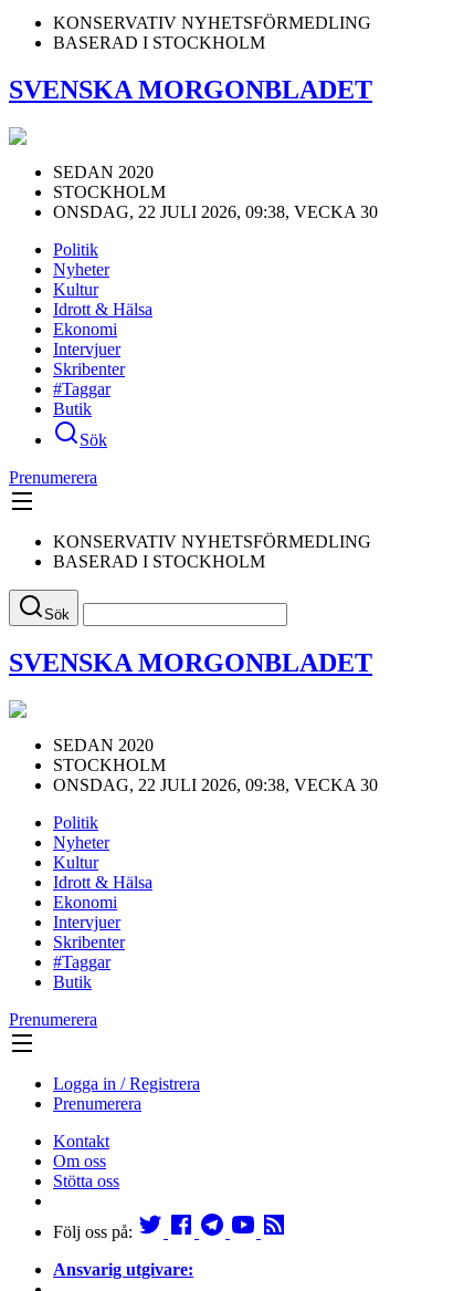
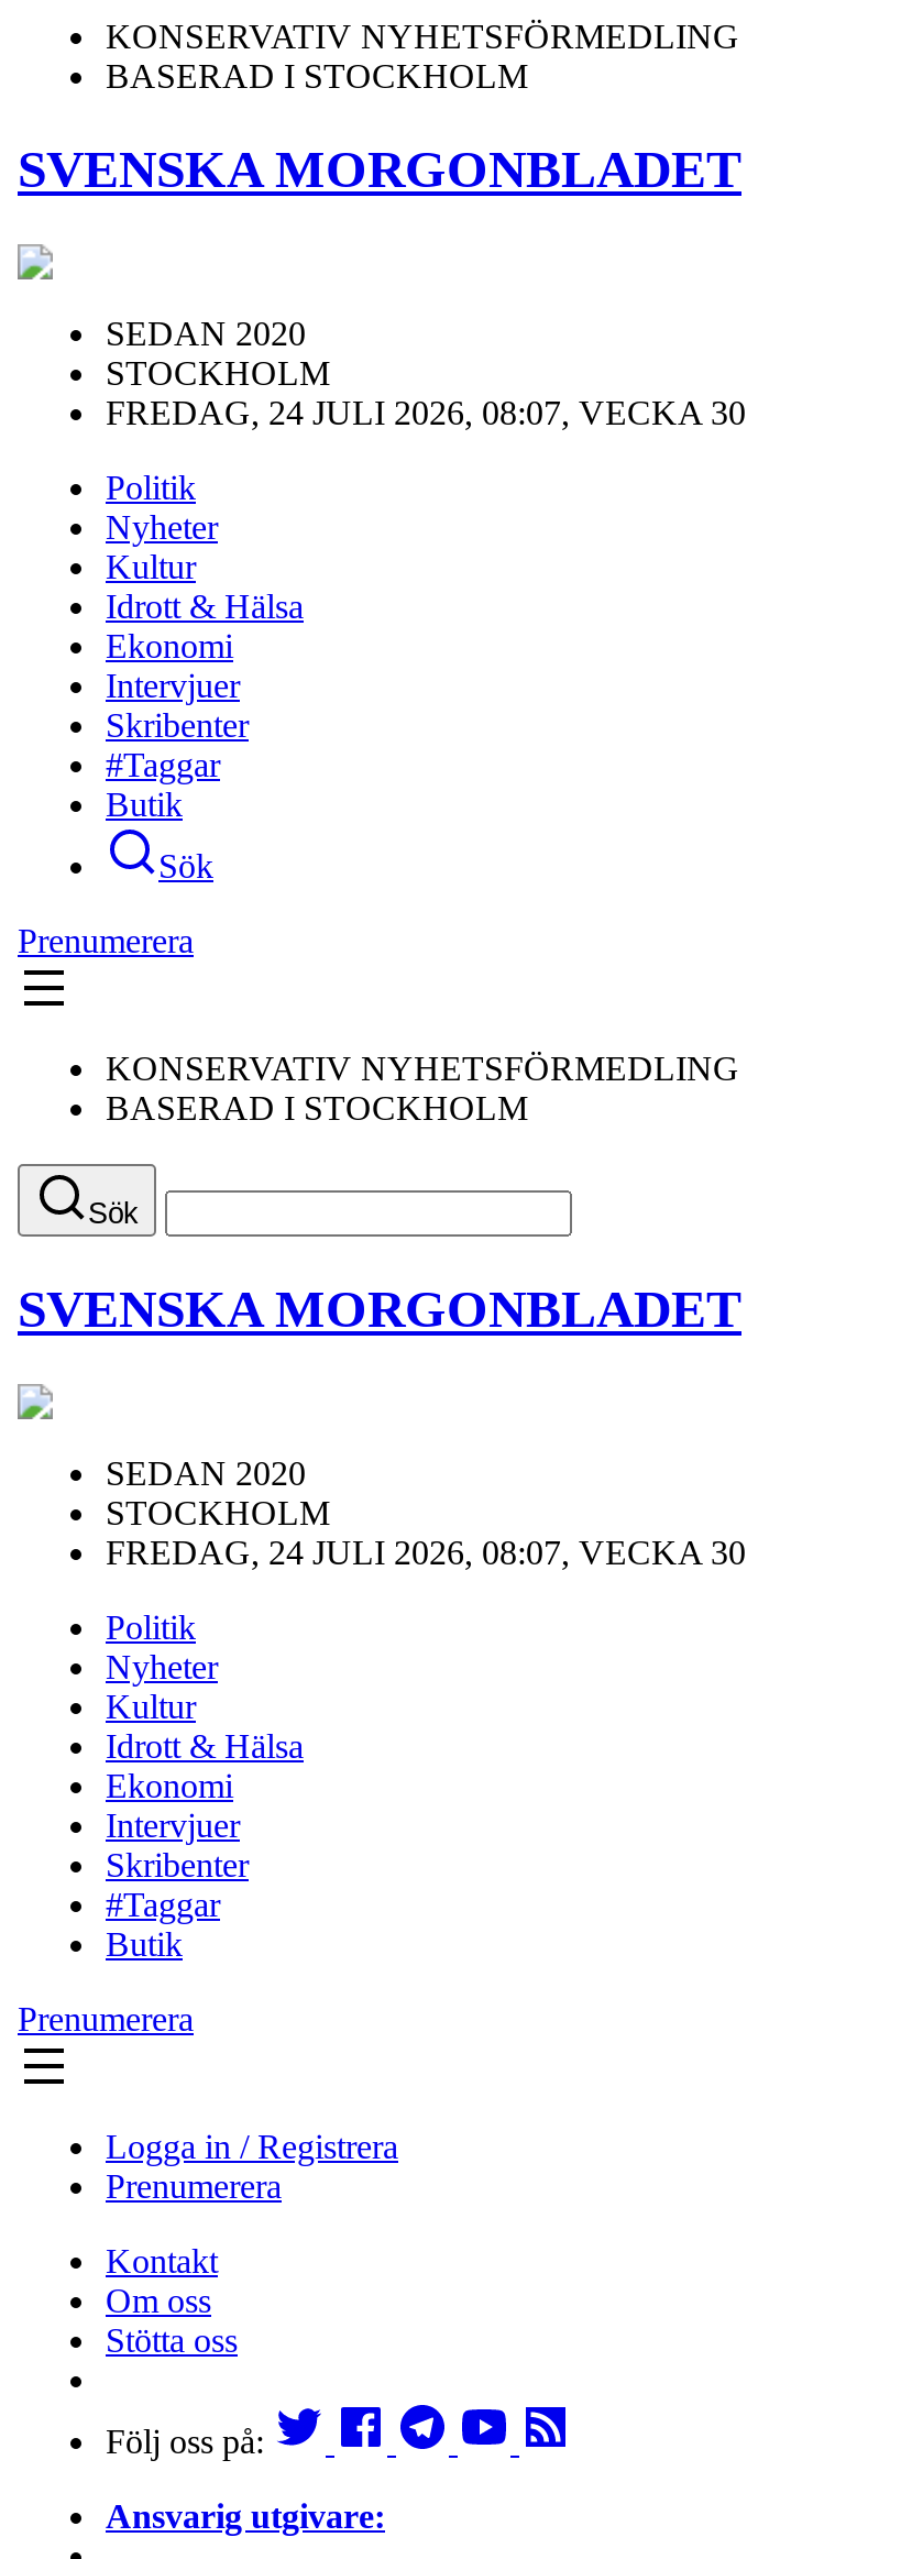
[53,202,378,221] ONSDAG, 22 JULI 2026, 09:38, VECKA 30 -> [106,393,746,431] FREDAG, 24 JULI 2026, 08:07, VECKA 30
[53,775,378,794] ONSDAG, 22 JULI 2026, 09:38, VECKA 30 -> [106,1533,746,1570] FREDAG, 24 JULI 2026, 08:07, VECKA 30

